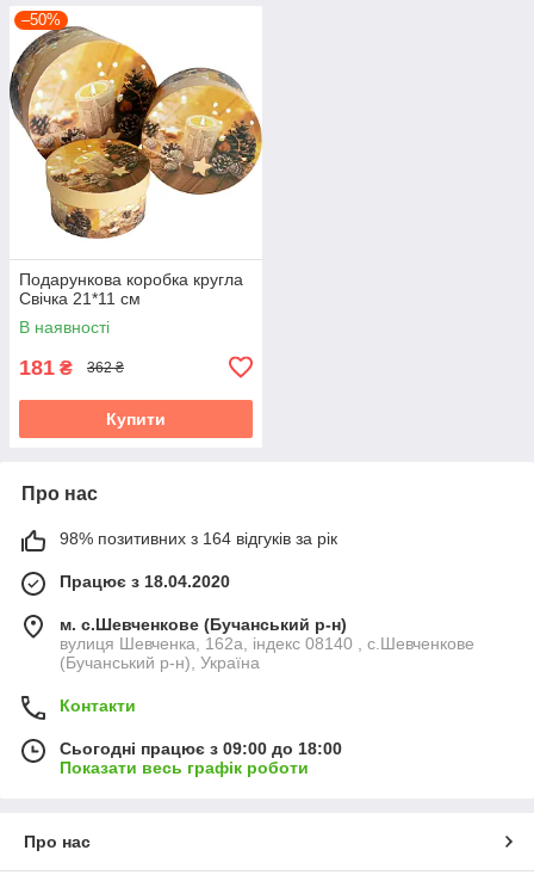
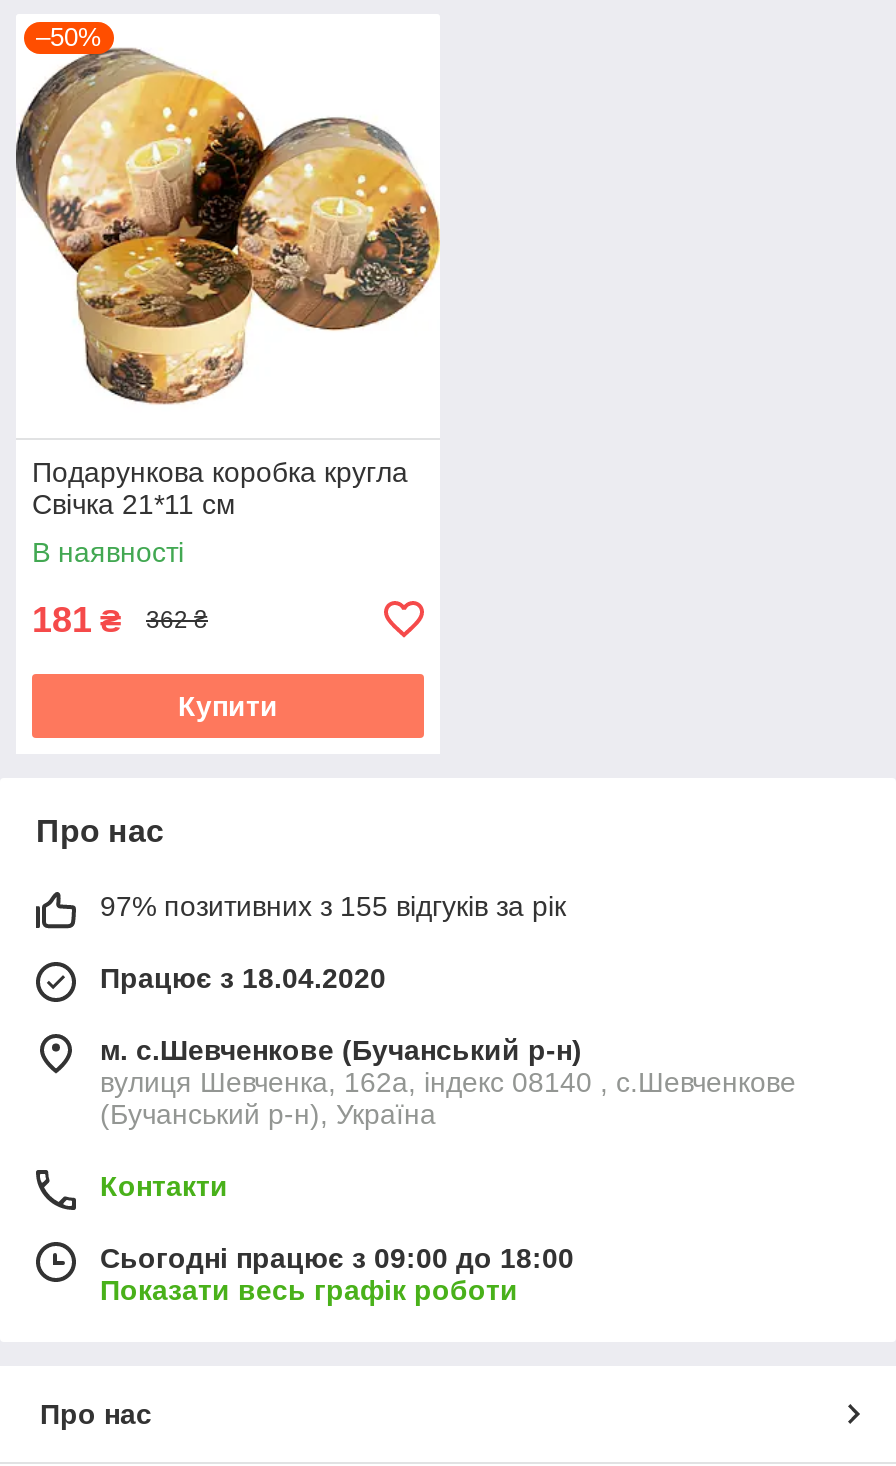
[60,529,337,548] 98% позитивних з 164 відгуків за рік -> [100,890,566,922] 97% позитивних з 155 відгуків за рік

